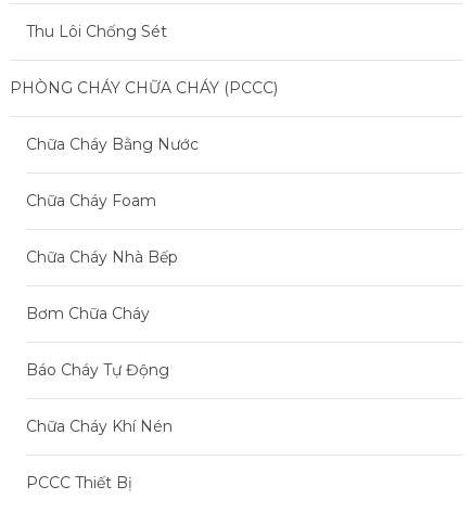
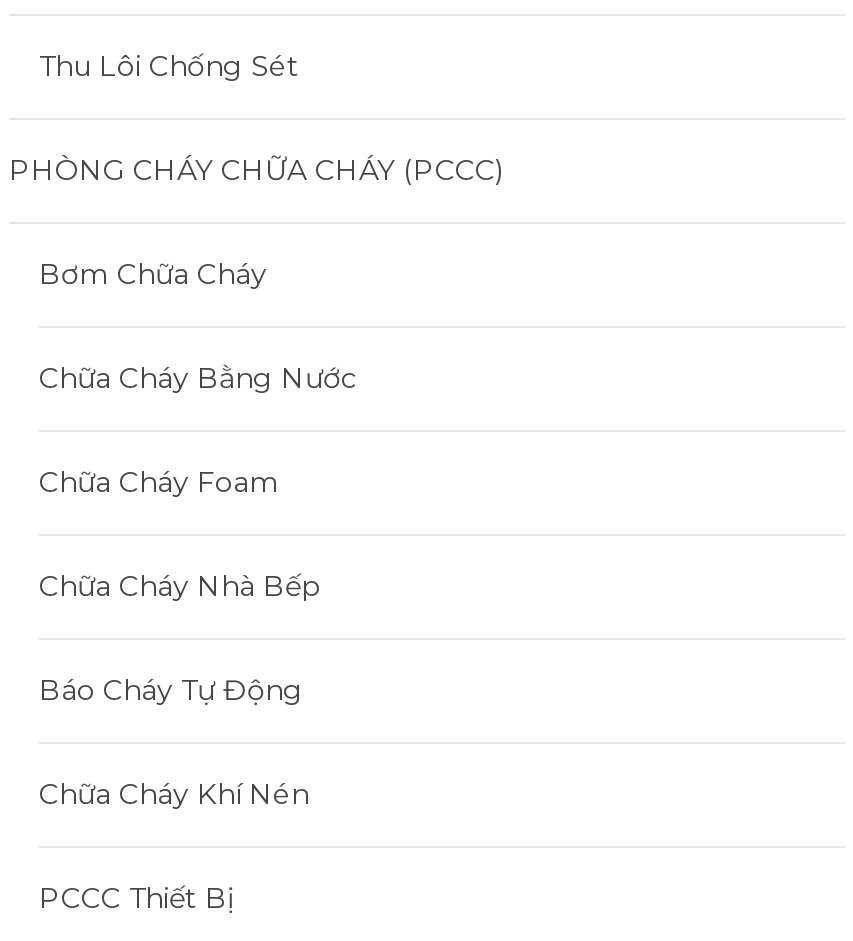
moved [26,135,199,267] -> [39,360,357,604]: Chữa Cháy Bằng Nước | Chữa Cháy Foam | Chữa Cháy Nhà Bếp
moved [26,304,150,323] -> [39,256,267,292]: Bơm Chữa Cháy

